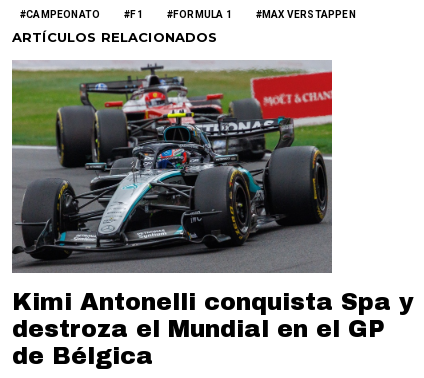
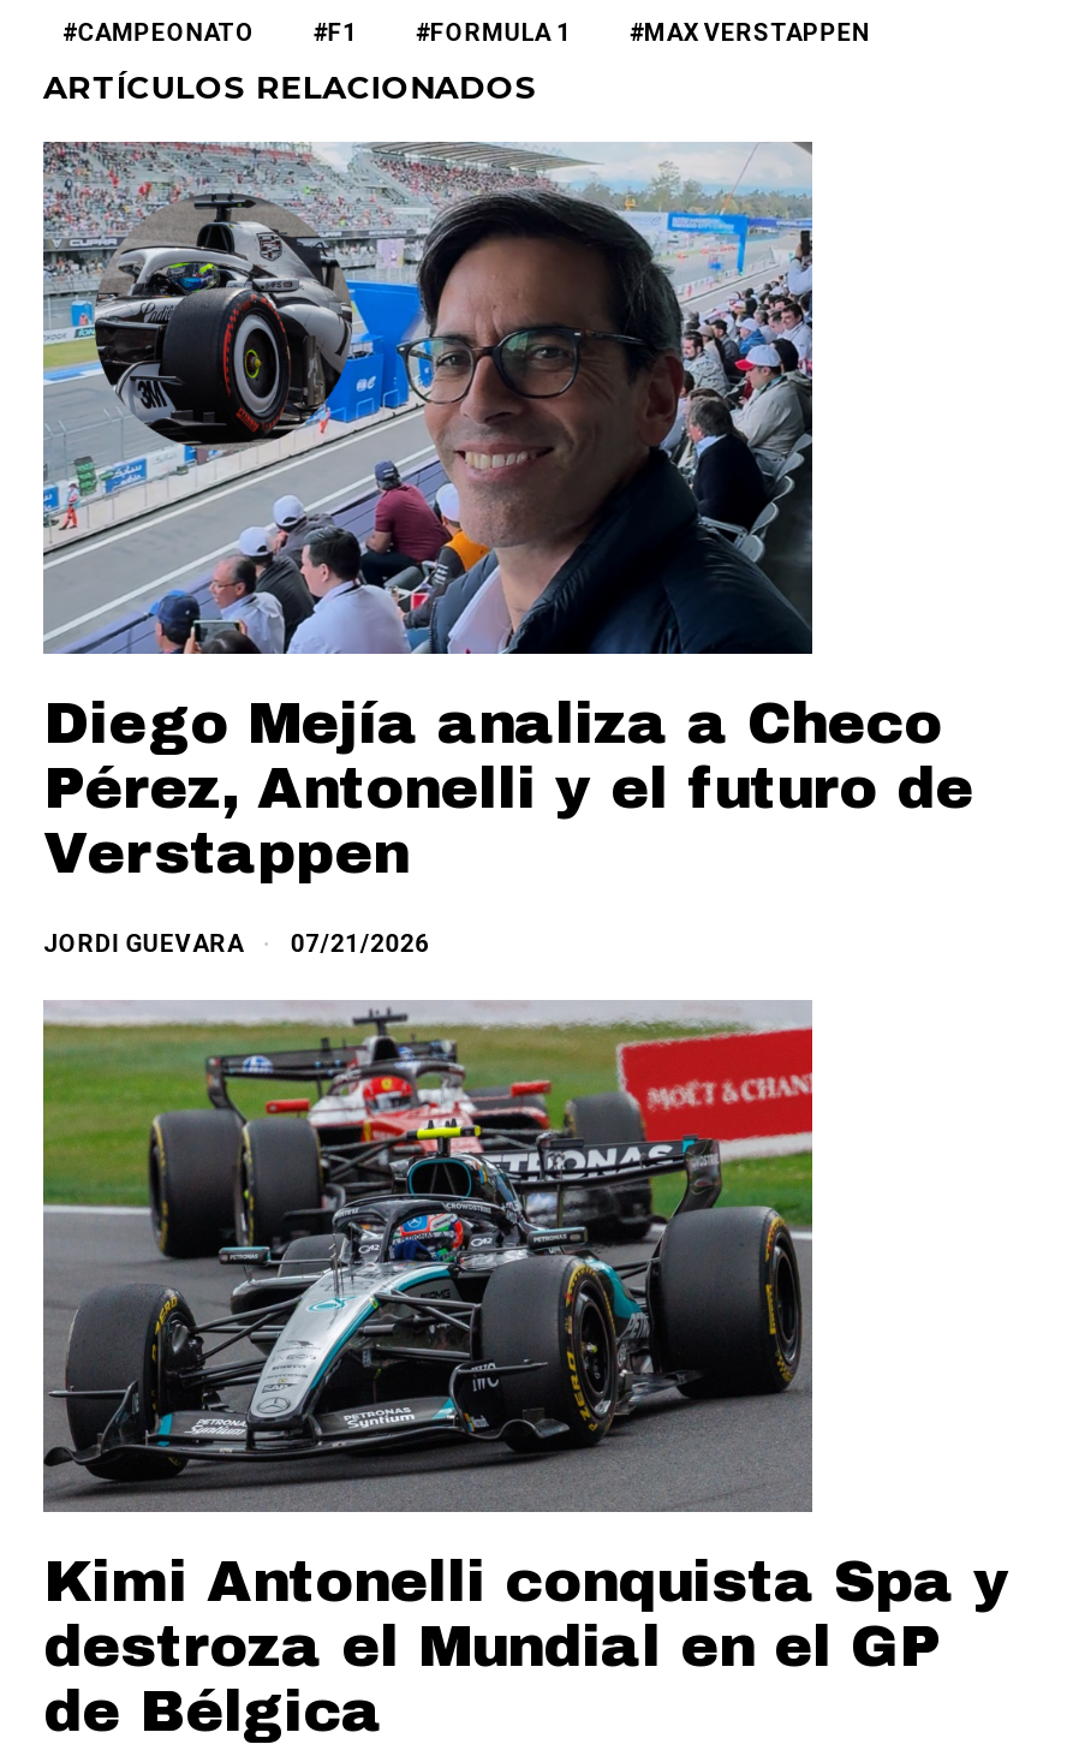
none -> [41,142,973,957] [image] | Diego Mejía analiza a Checo | Pérez, Antonelli y el futuro de | Verstappen | JORDI GUEVARA | 07/21/2026

